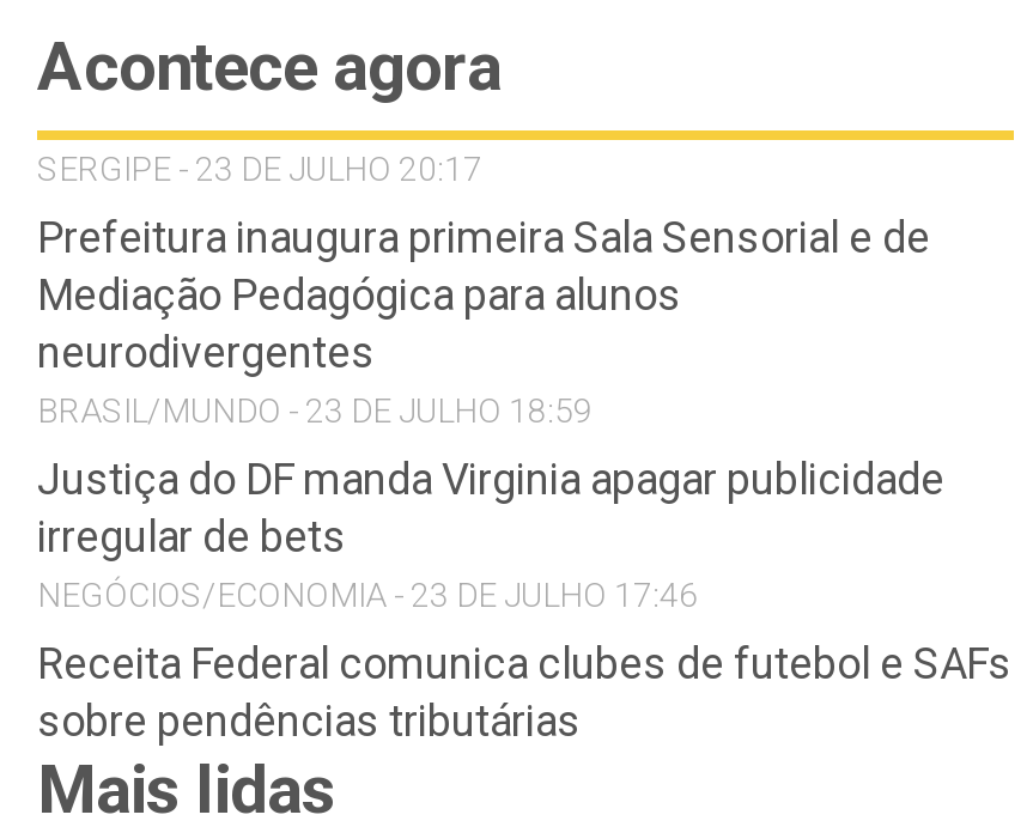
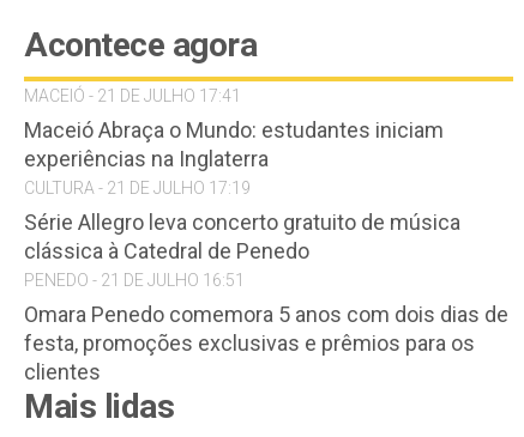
[37,149,482,187] SERGIPE - 23 DE JULHO 20:17 -> [24,86,241,105] MACEIÓ - 21 DE JULHO 17:41
[37,211,930,429] Prefeitura inaugura primeira Sala Sensorial e de | Mediação Pedagógica para alunos | neurodivergentes | BRASIL/MUNDO - 23 DE JULHO 18:59 -> [24,117,444,197] Maceió Abraça o Mundo: estudantes iniciam | experiências na Inglaterra | CULTURA - 21 DE JULHO 17:19
[37,453,944,614] Justiça do DF manda Virginia apagar publicidade | irregular de bets | NEGÓCIOS/ECONOMIA - 23 DE JULHO 17:46 -> [24,209,460,289] Série Allegro leva concerto gratuito de música | clássica à Catedral de Penedo | PENEDO - 21 DE JULHO 16:51
[37,637,1011,745] Receita Federal comunica clubes de futebol e SAFs | sobre pendências tributárias -> [24,301,508,384] Omara Penedo comemora 5 anos com dois dias de | festa, promoções exclusivas e prêmios para os | clientes

